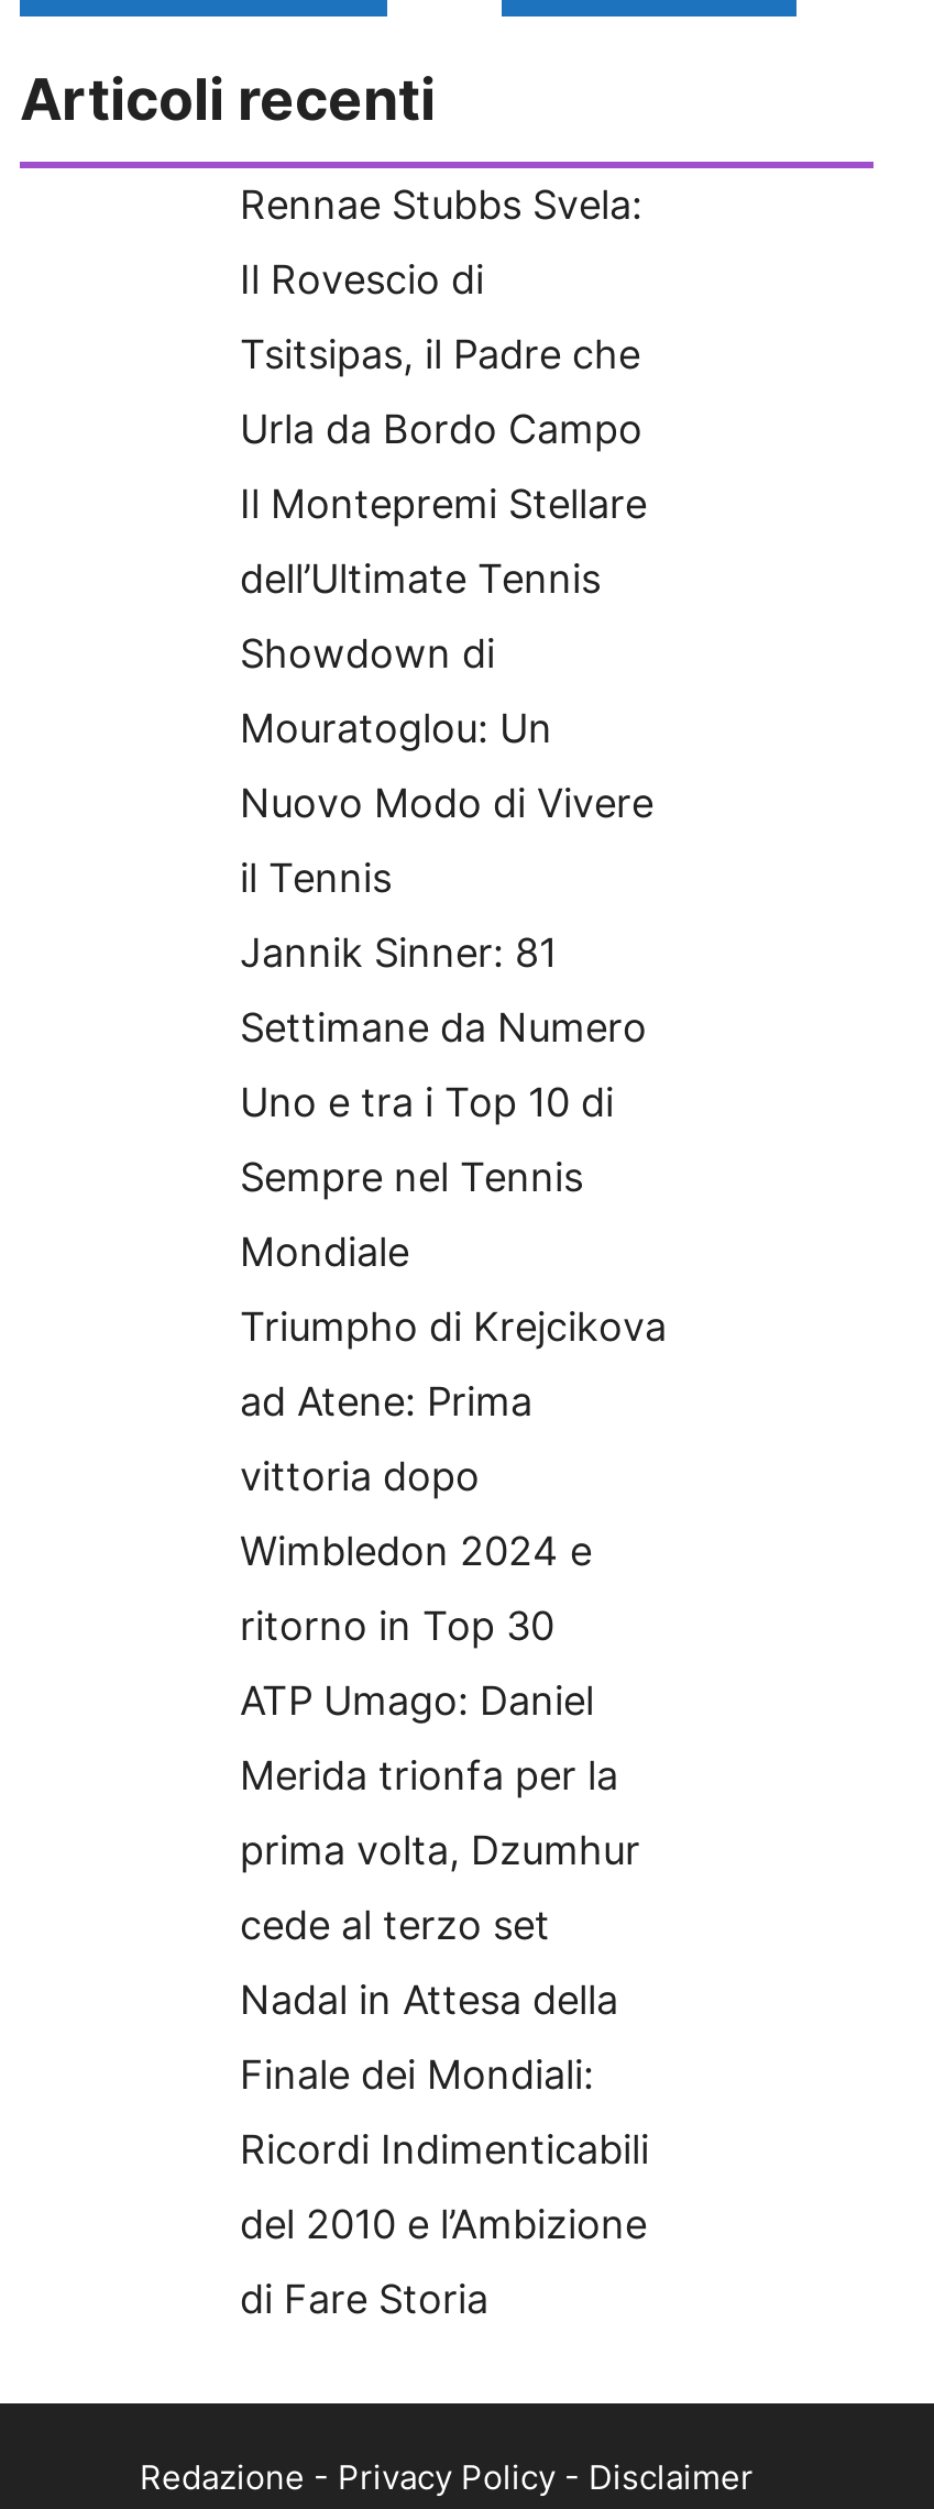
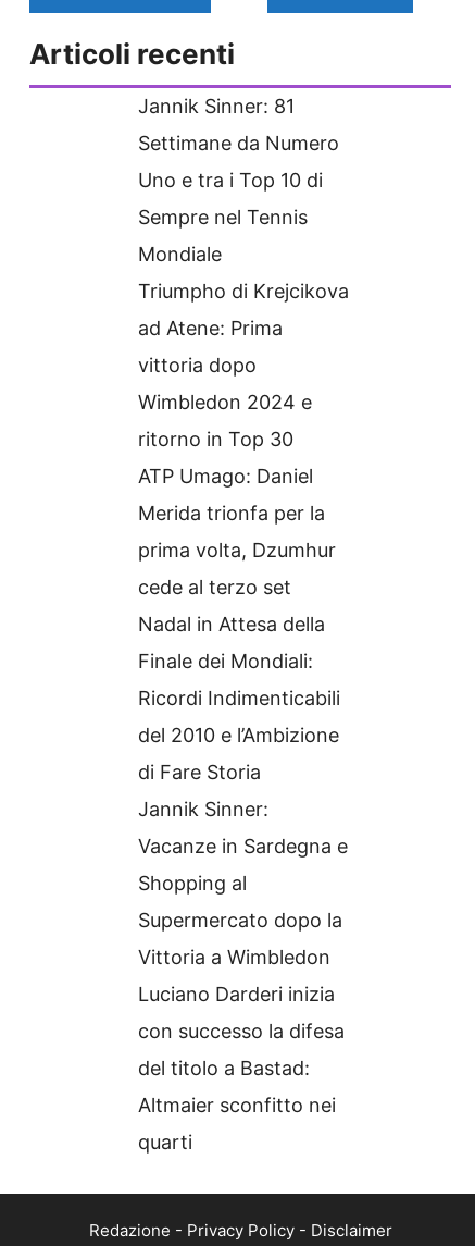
[240,181,653,901] Rennae Stubbs Svela: | Il Rovescio di | Tsitsipas, il Padre che | Urla da Bordo Campo | Il Montepremi Stellare | dell’Ultimate Tennis | Showdown di | Mouratoglou: Un | Nuovo Modo di Vivere | il Tennis -> none
moved [240,929,667,2322] -> [138,95,349,784]: Jannik Sinner: 81 | Settimane da Numero | Uno e tra i Top 10 di | ... | del 2010 e l’Ambizione | di Fare Storia
none -> [138,798,348,1154] Jannik Sinner: | Vacanze in Sardegna e | Shopping al | Supermercato dopo la | Vittoria a Wimbledon | Luciano Darderi inizia | con successo la difesa | del titolo a Bastad: | Altmaier sconfitto nei | quarti

